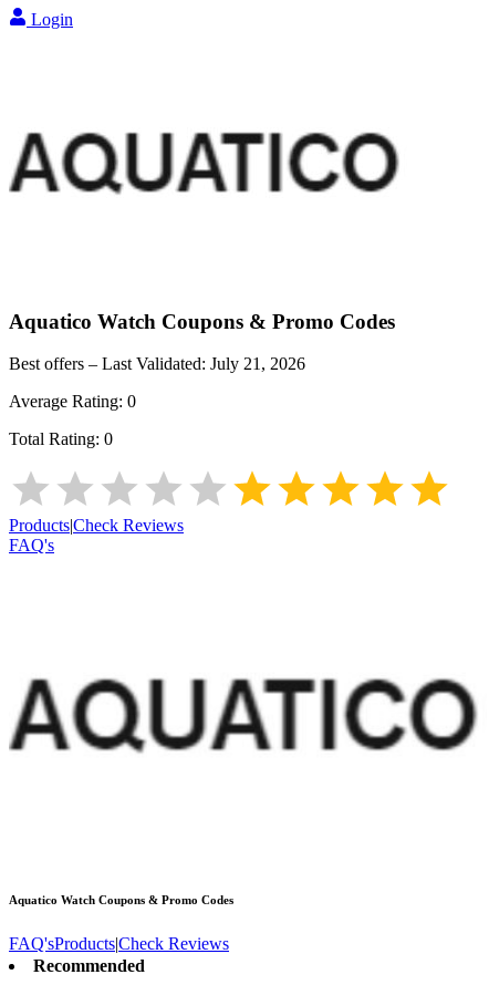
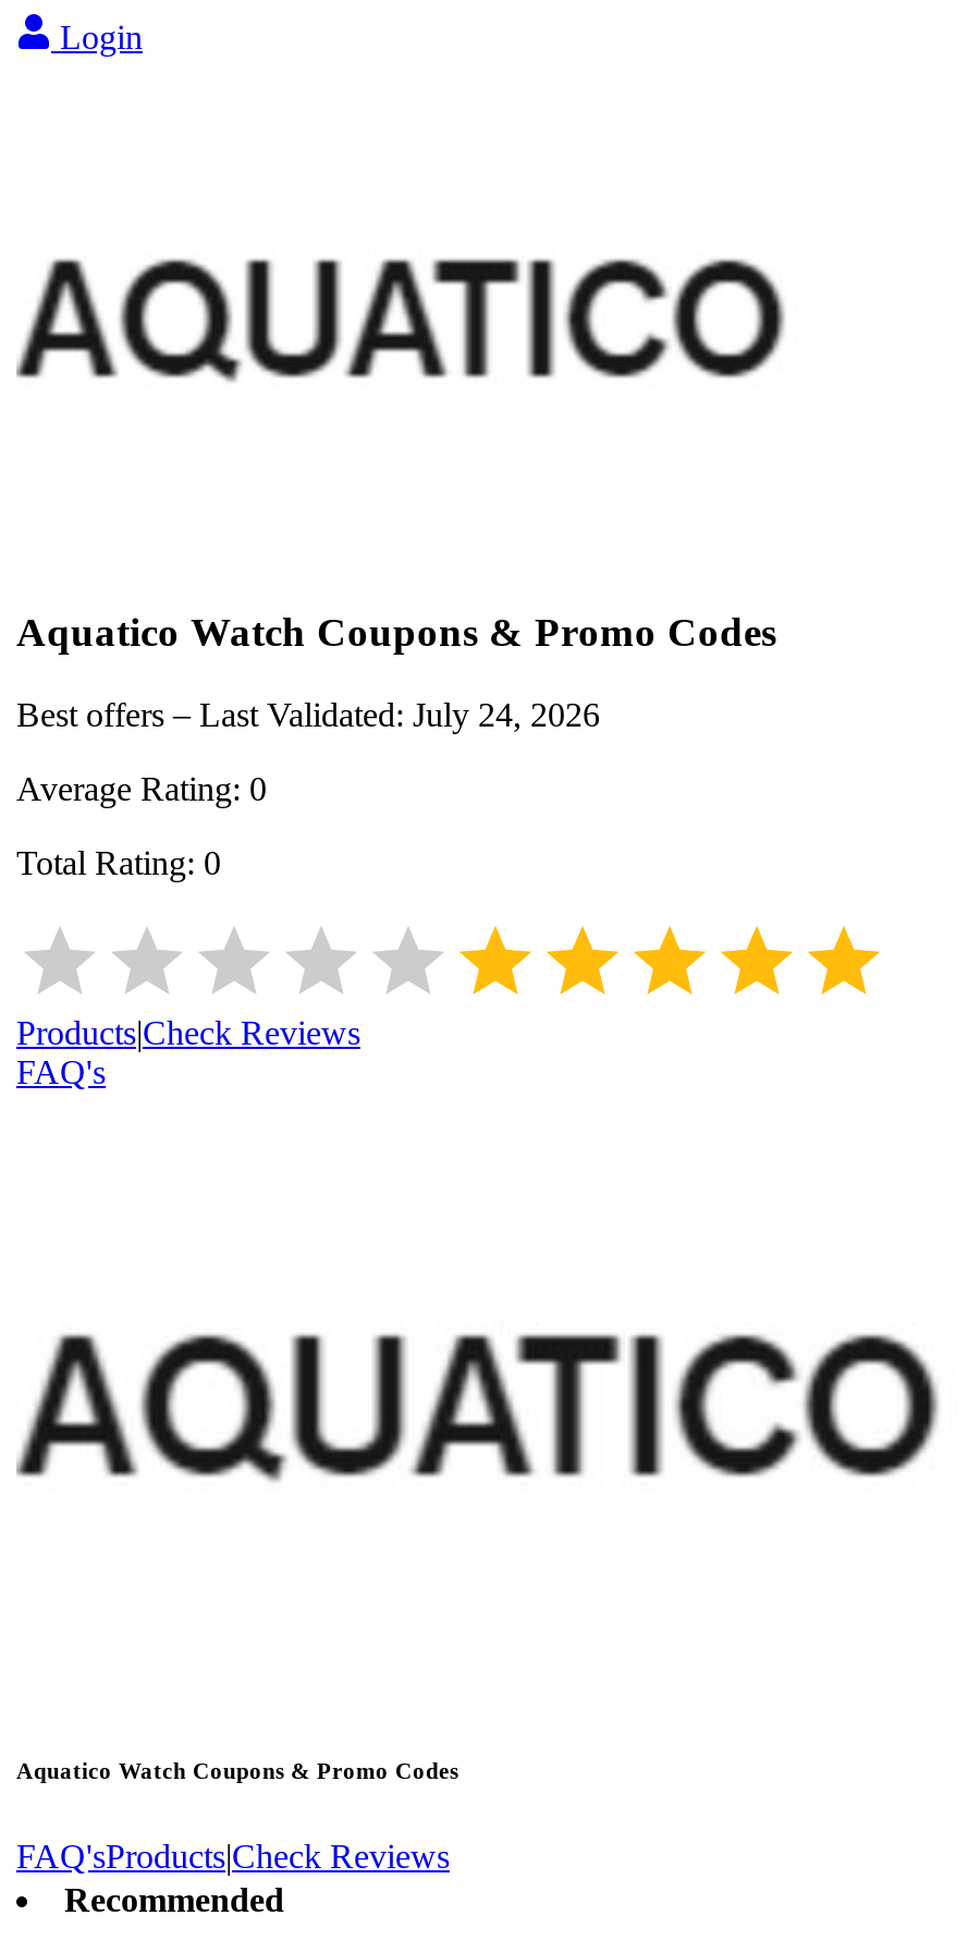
[9,355,305,373] Best offers – Last Validated: July 21, 2026 -> [16,697,600,734] Best offers – Last Validated: July 24, 2026

